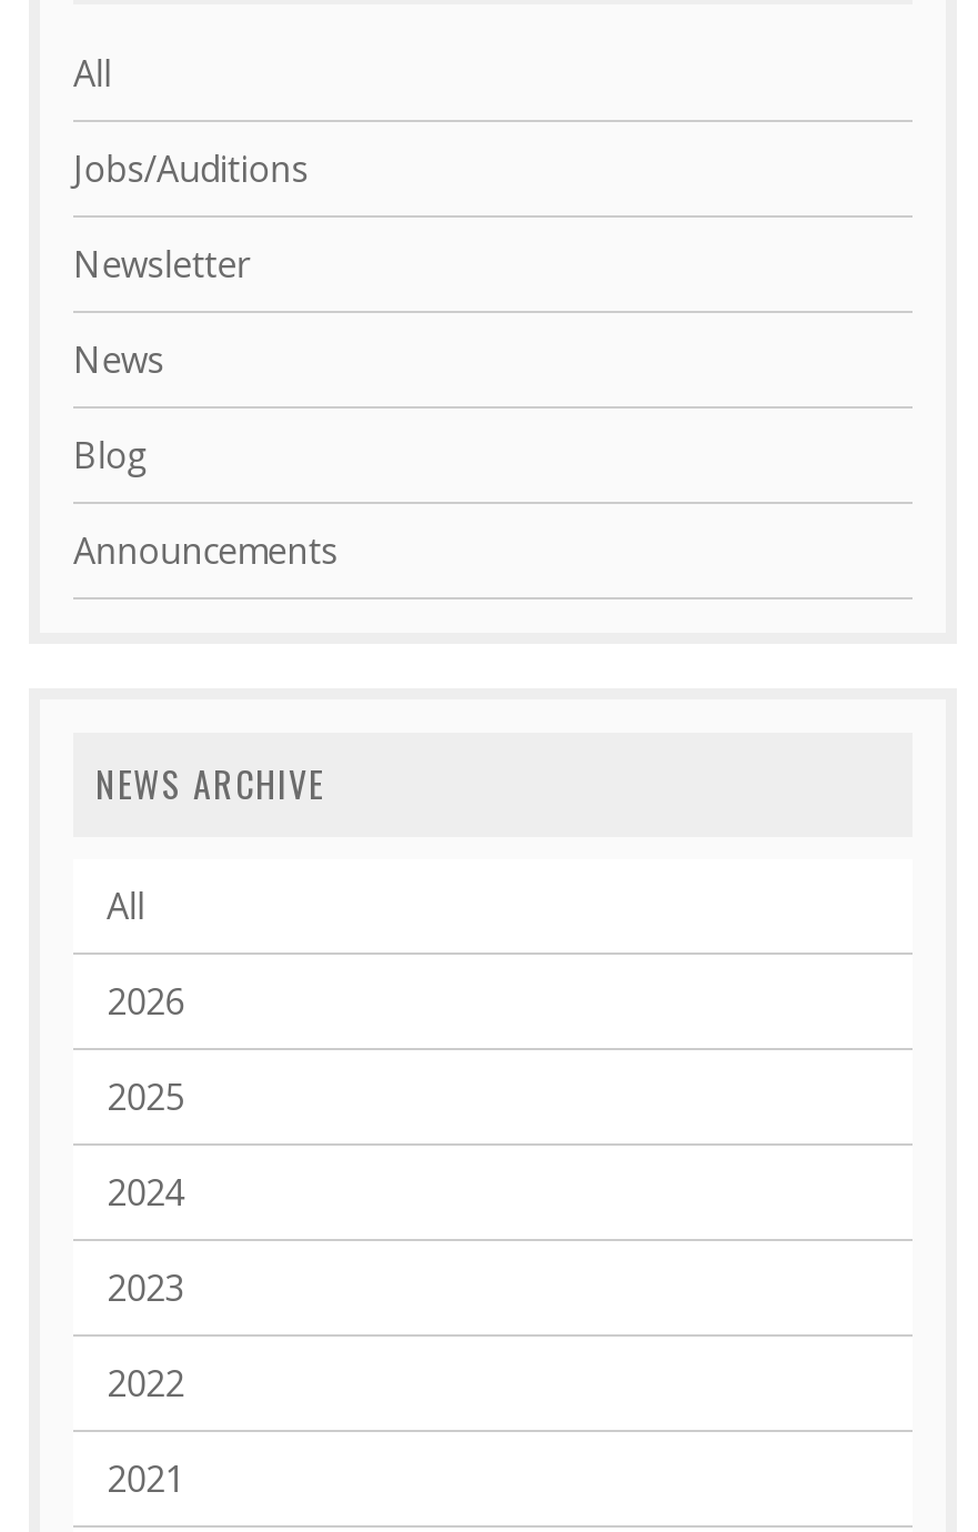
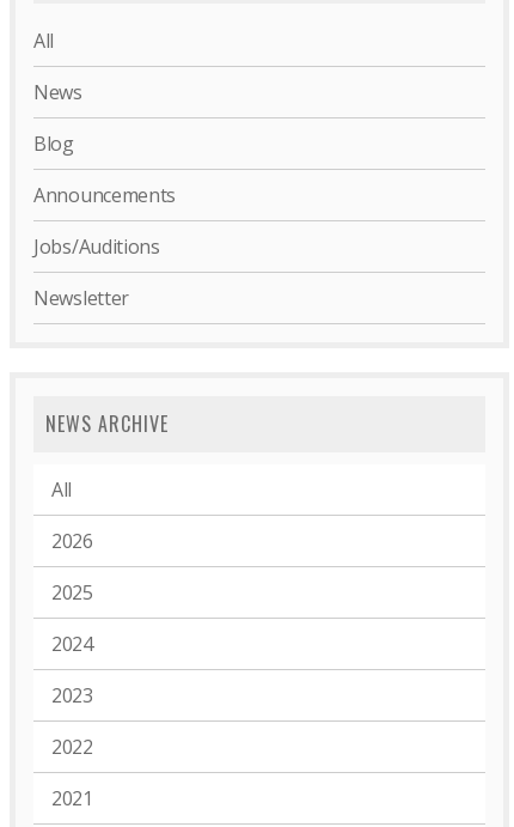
moved [73,144,308,289] -> [33,233,160,311]: Jobs/Auditions | Newsletter
moved [73,335,338,575] -> [33,79,176,208]: News | Blog | Announcements

